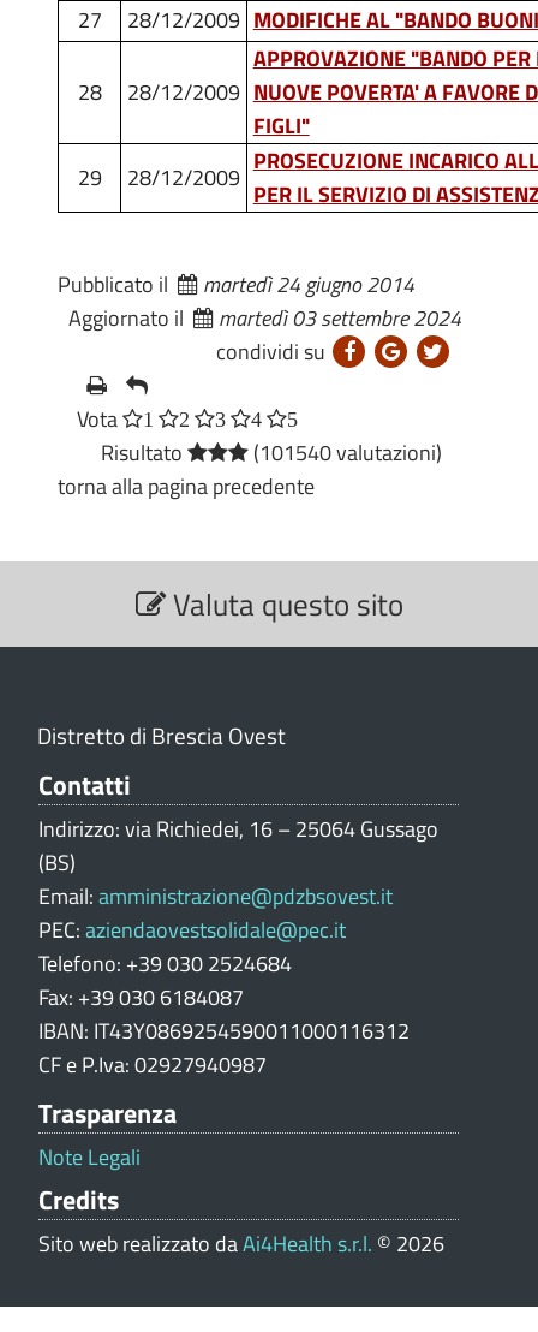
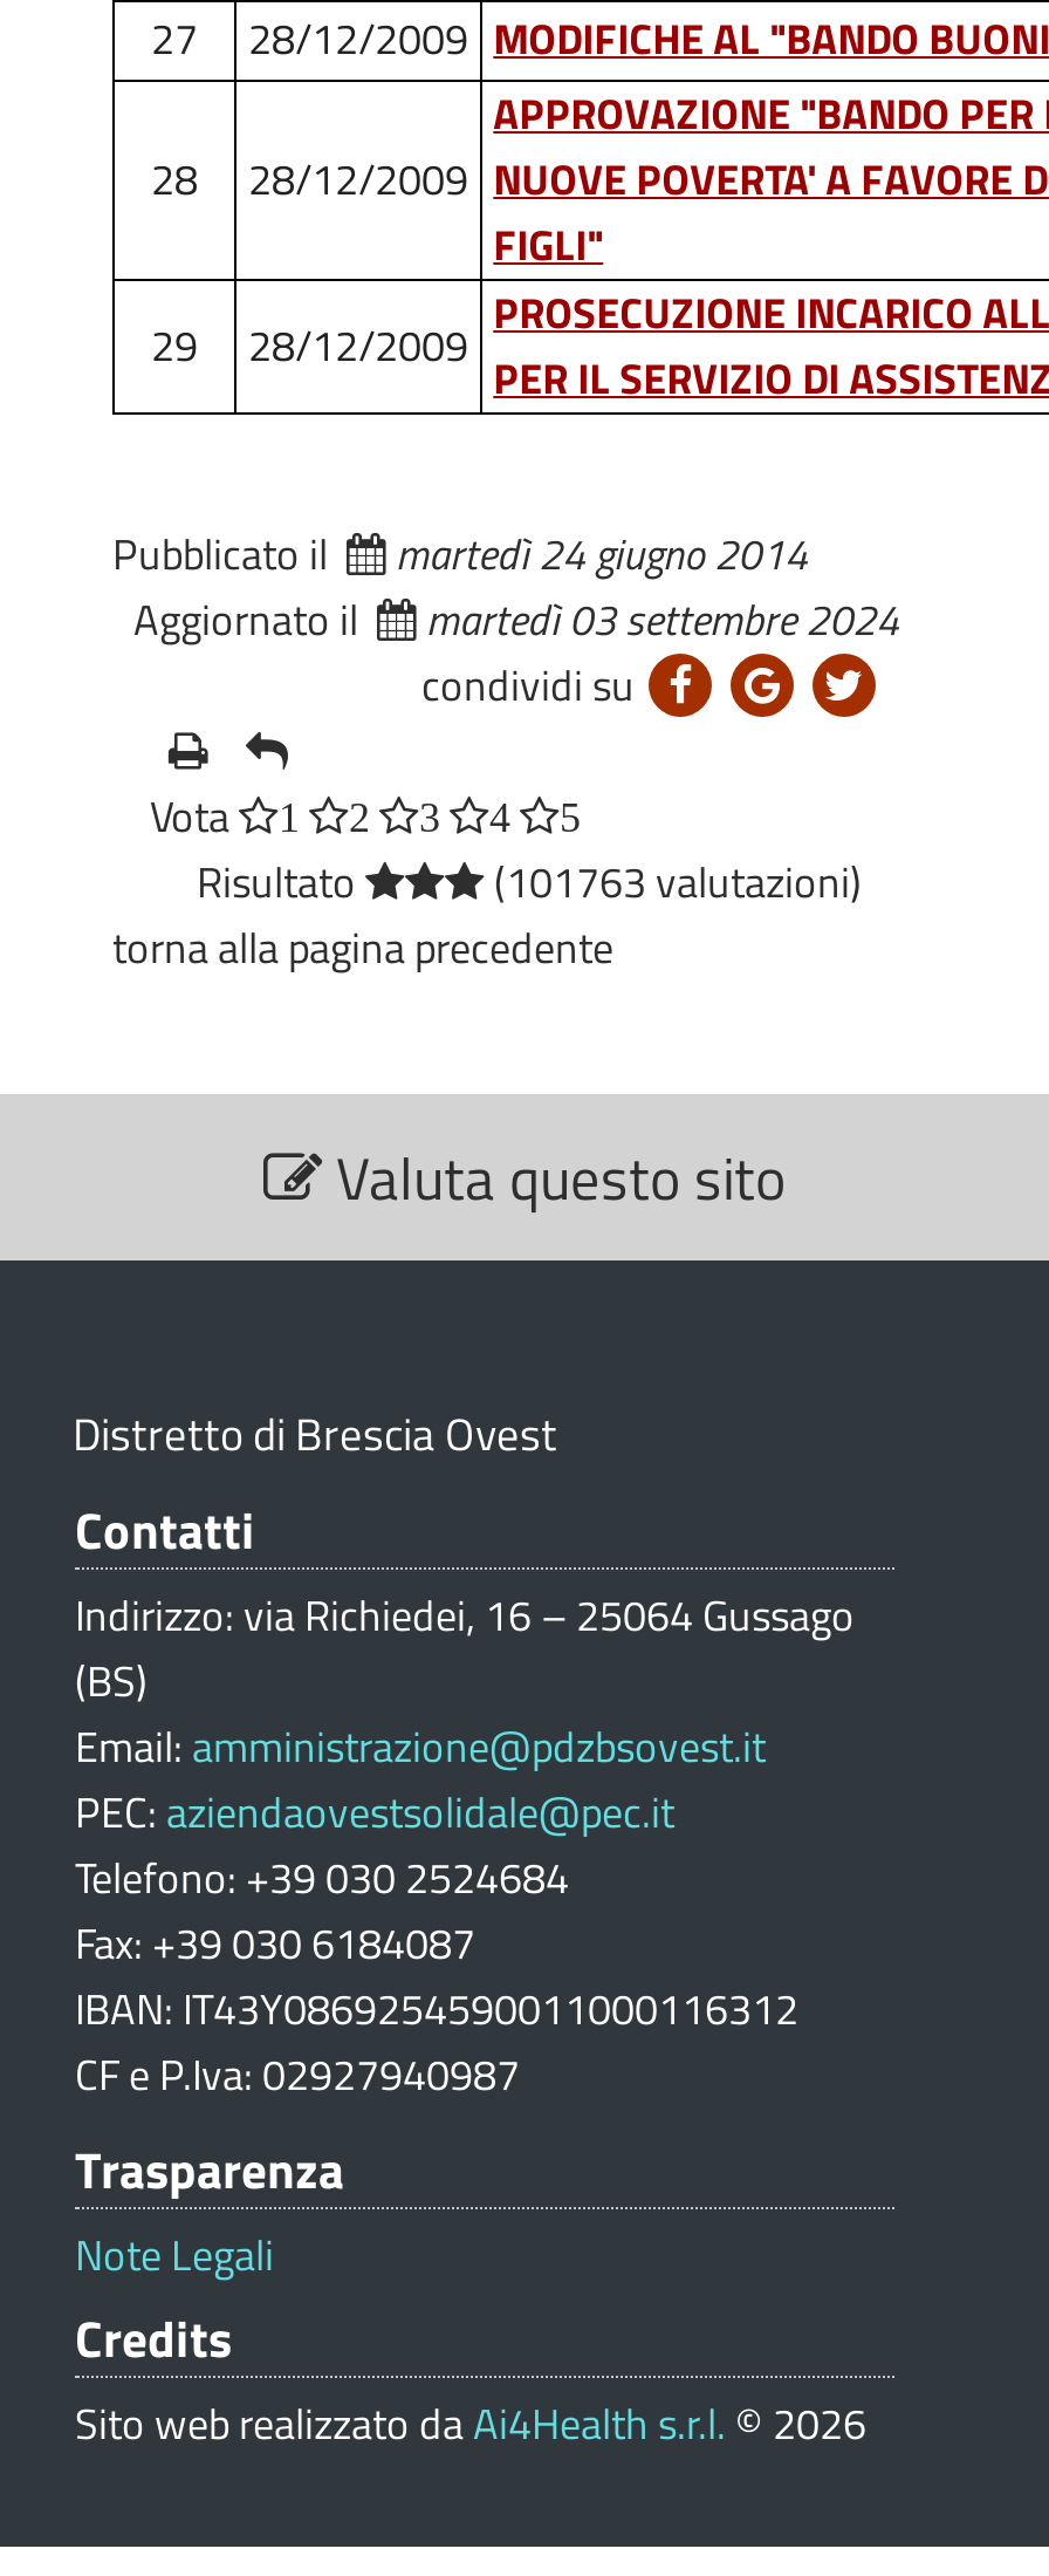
[101,436,442,469] Risultato (101540 valutazioni) -> [197,850,862,913] Risultato (101763 valutazioni)

